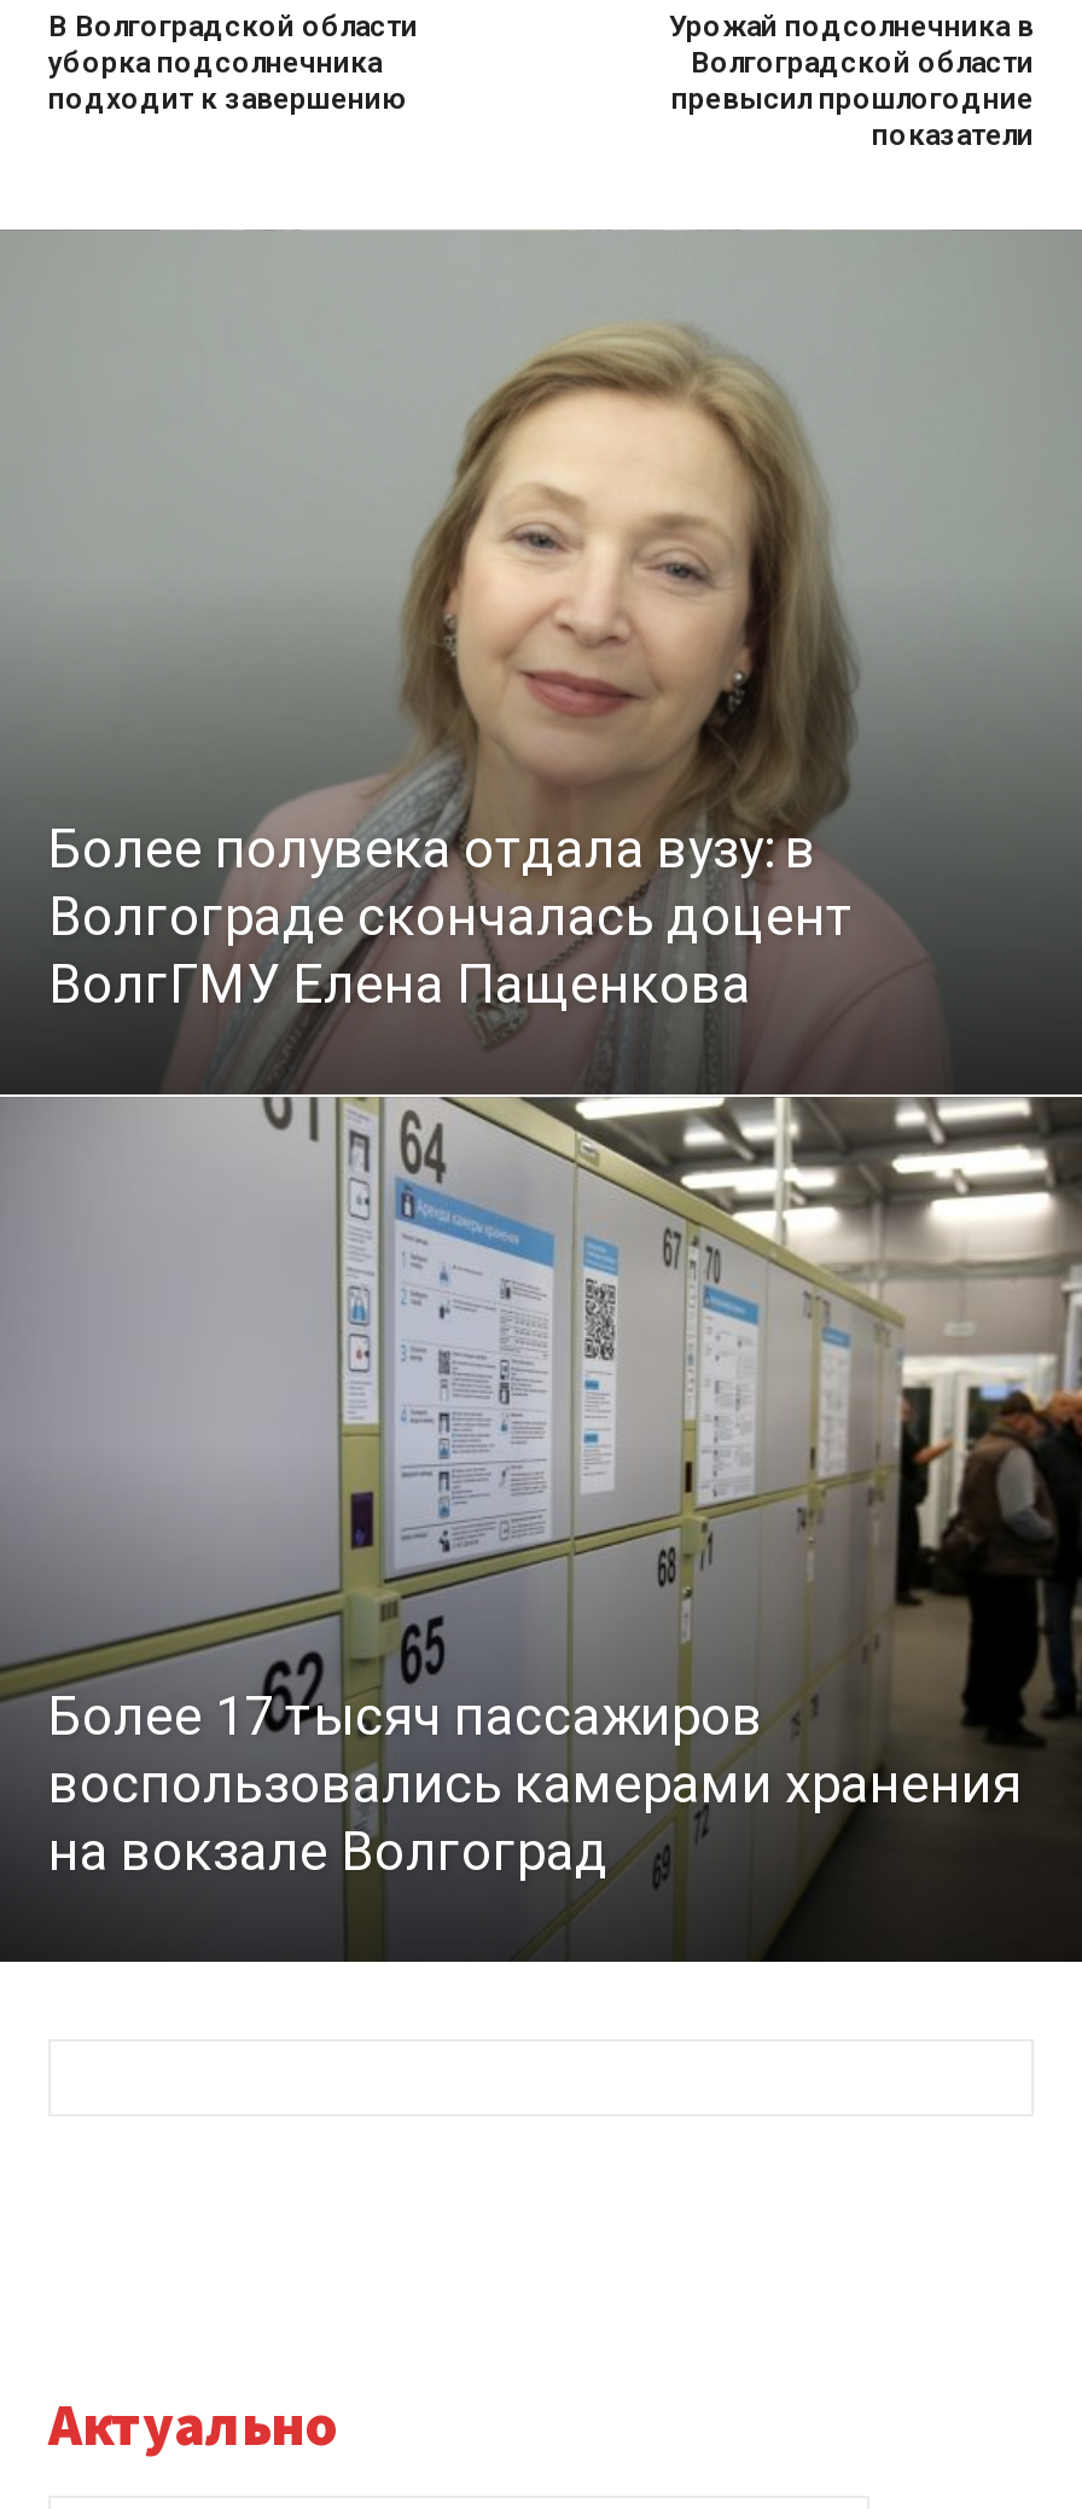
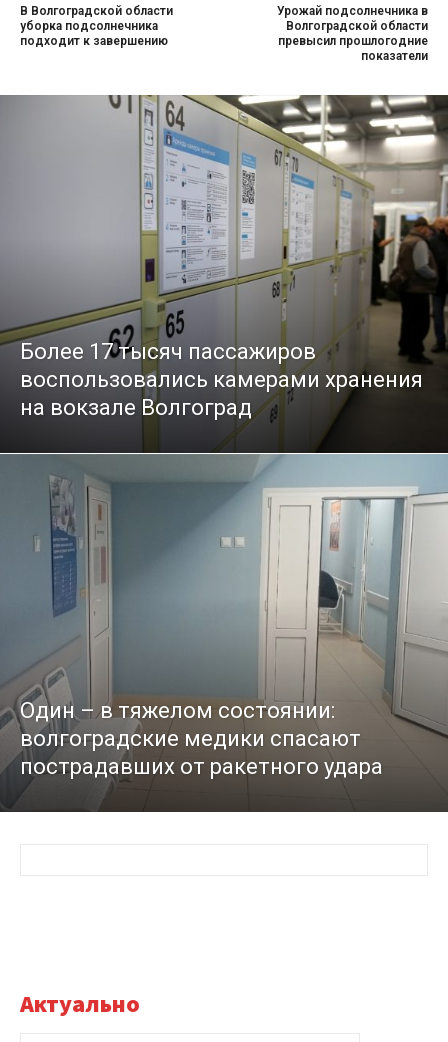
[7,230,1075,1097] [image] | Более полувека отдала вузу: в | Волгограде скончалась доцент | ВолгГМУ Елена Пащенкова -> none
moved [48,1687,1022,1883] -> [20,339,423,420]: Более 17 тысяч пассажиров | воспользовались камерами хранения | на вокзале Волгоград
none -> [3,453,445,812] [image] | Один – в тяжелом состоянии: | волгоградские медики спасают | пострадавших от ракетного удара

